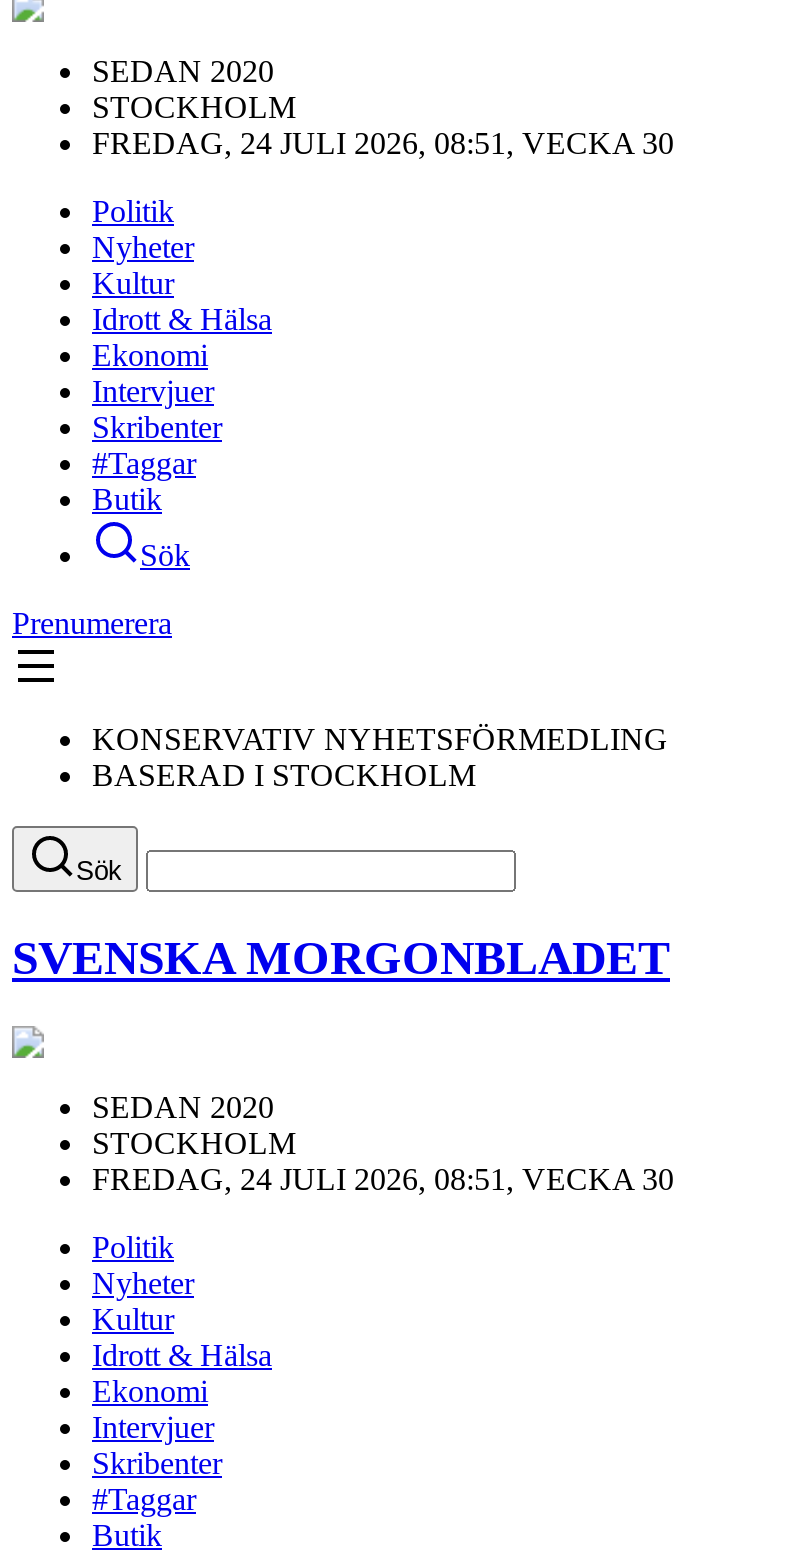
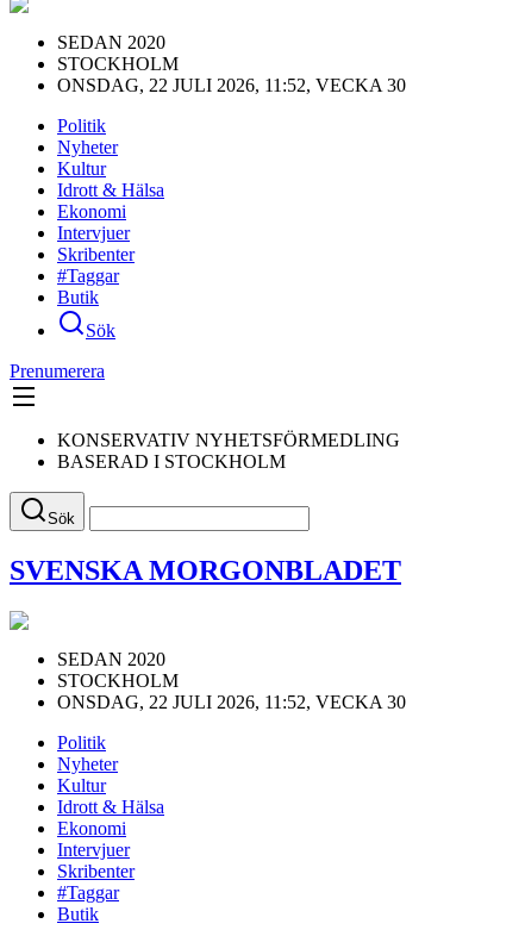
[92,126,674,160] FREDAG, 24 JULI 2026, 08:51, VECKA 30 -> [57,75,406,95] ONSDAG, 22 JULI 2026, 11:52, VECKA 30
[92,1161,674,1195] FREDAG, 24 JULI 2026, 08:51, VECKA 30 -> [57,691,406,712] ONSDAG, 22 JULI 2026, 11:52, VECKA 30

